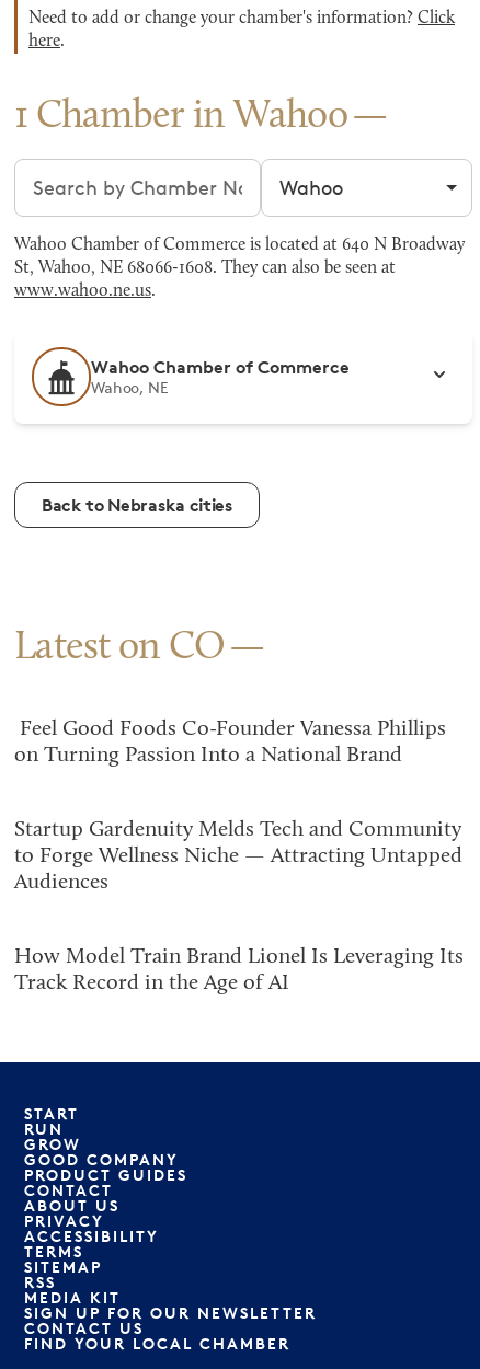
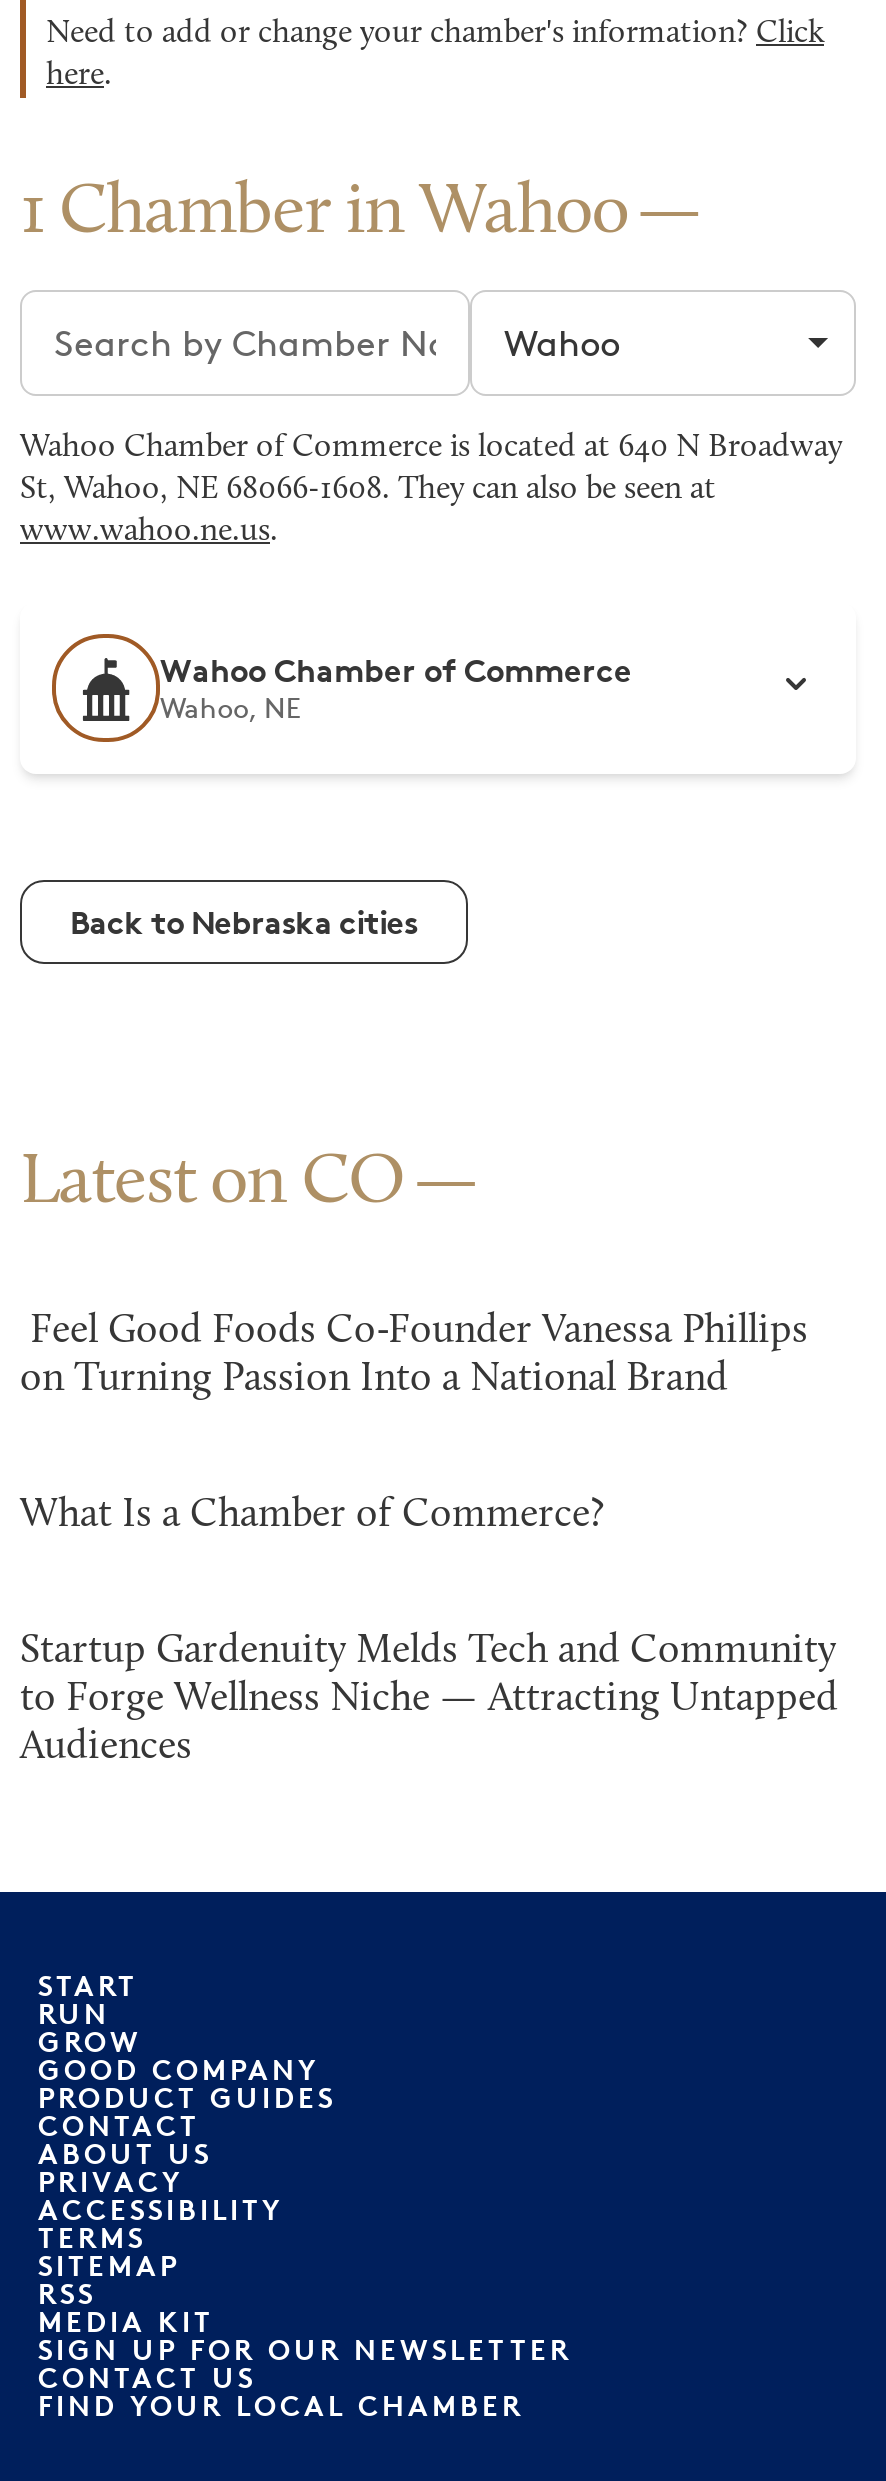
none -> [20,1496,604,1536] What Is a Chamber of Commerce?
moved [14,819,462,894] -> [20,1632,838,1768]: Startup Gardenuity Melds Tech and Community | to Forge Wellness Niche — Attracting Untapped | Audiences
[14,946,464,994] How Model Train Brand Lionel Is Leveraging Its | Track Record in the Age of AI -> none

